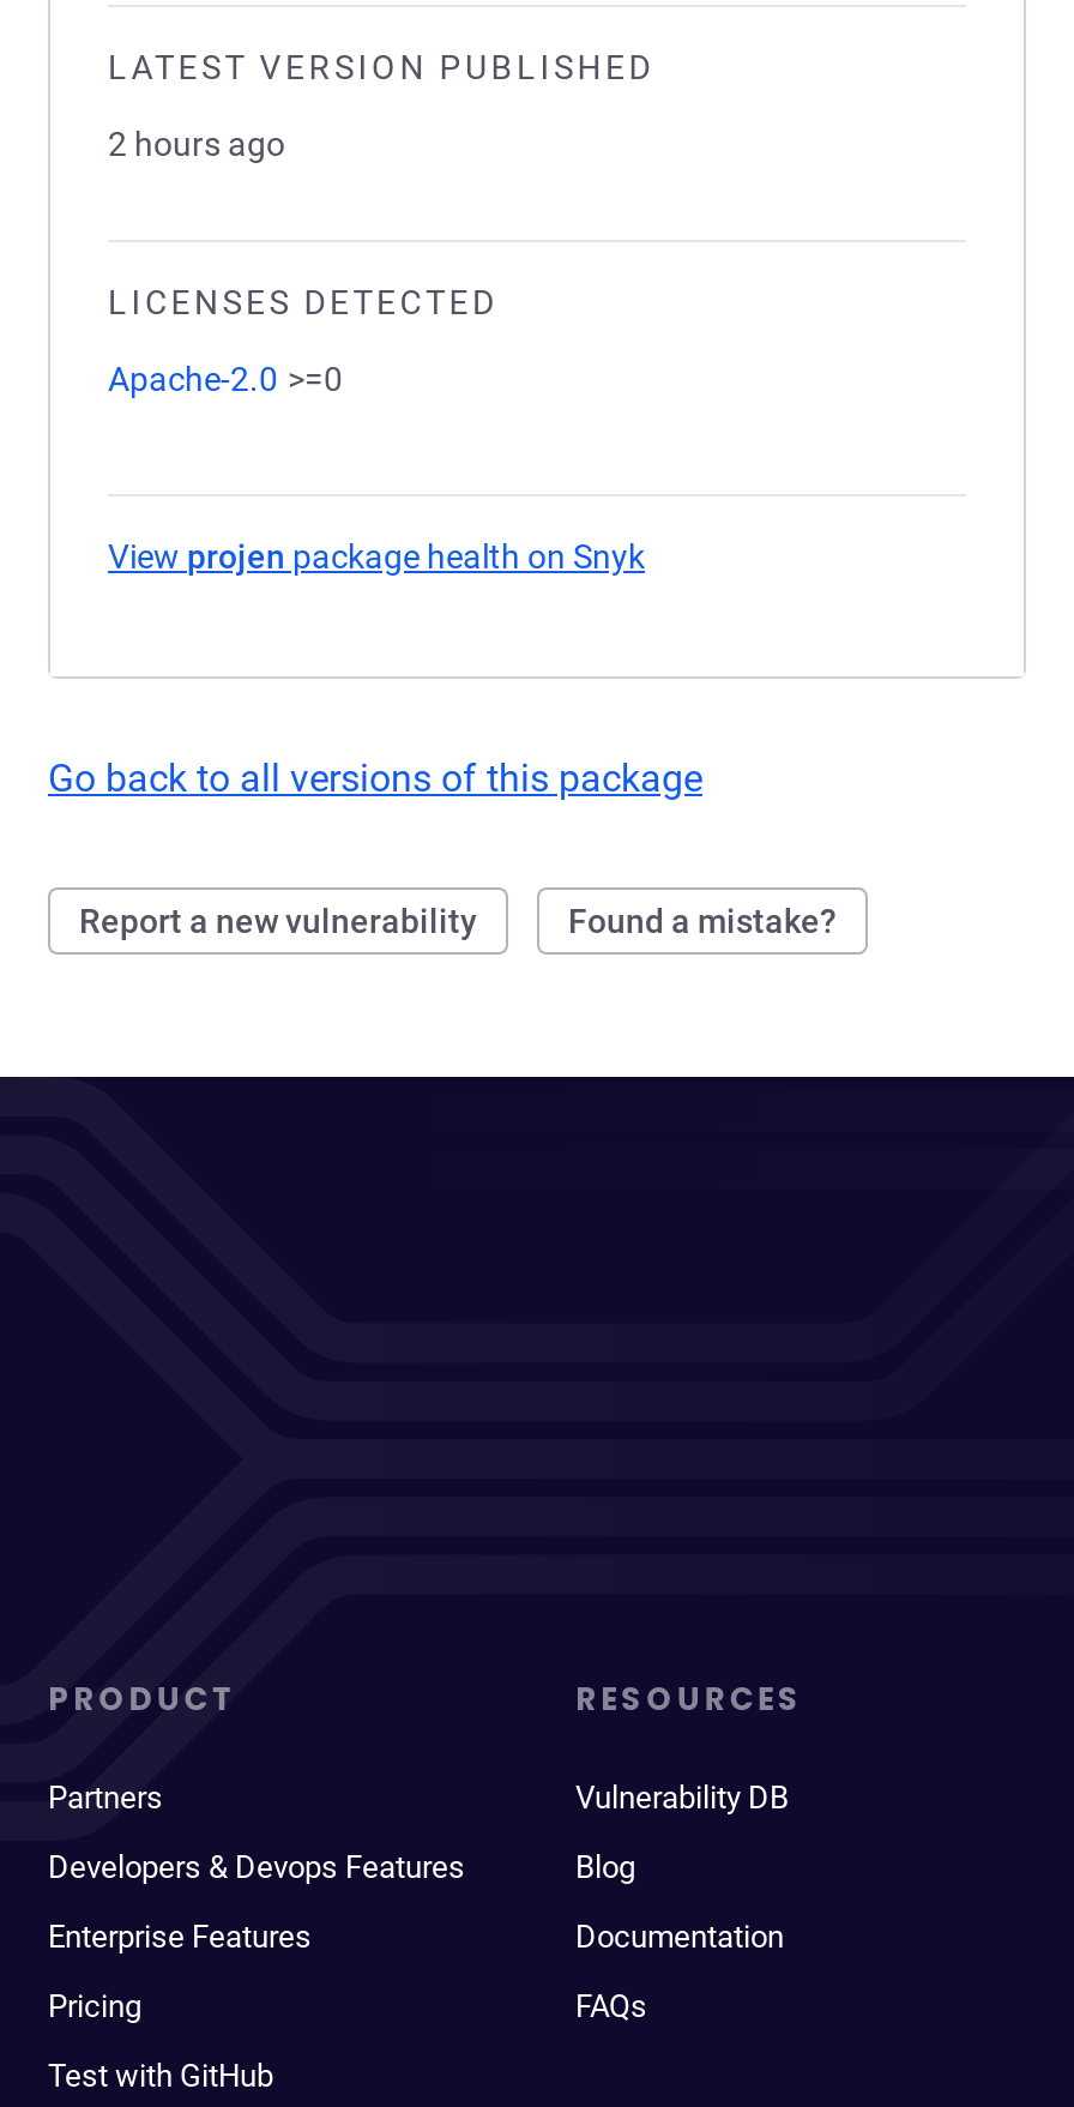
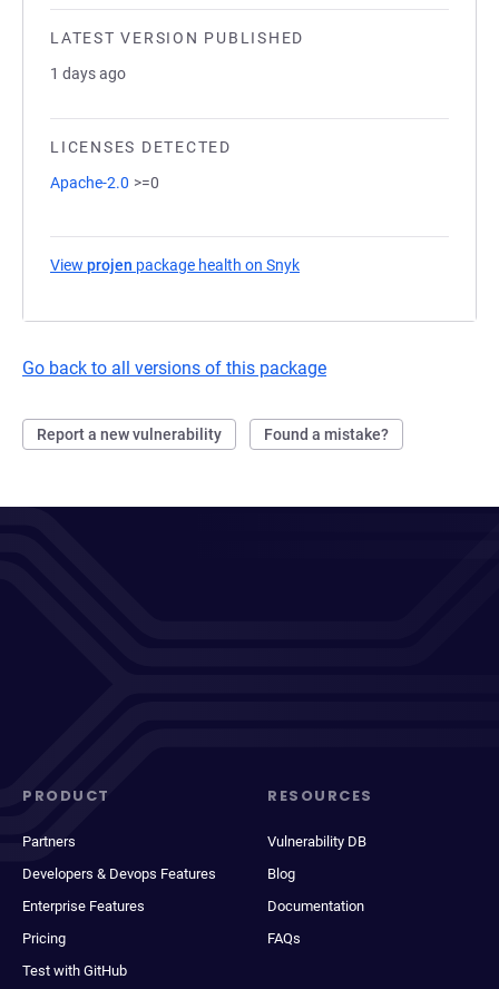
[108,125,285,163] 2 hours ago -> [50,65,126,82] 1 days ago

